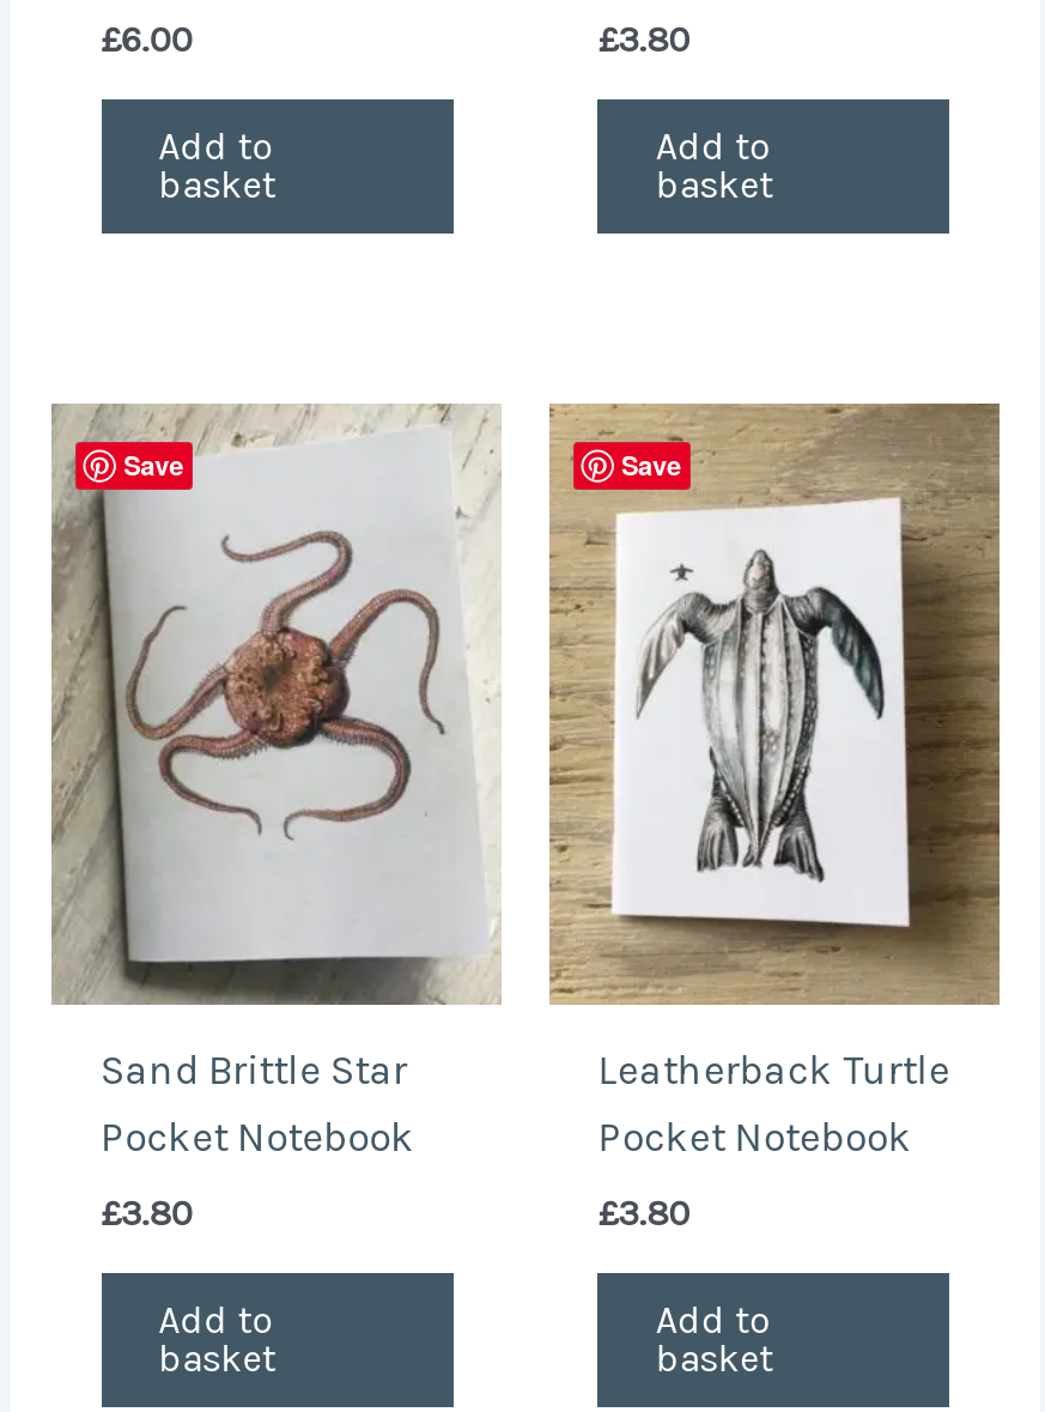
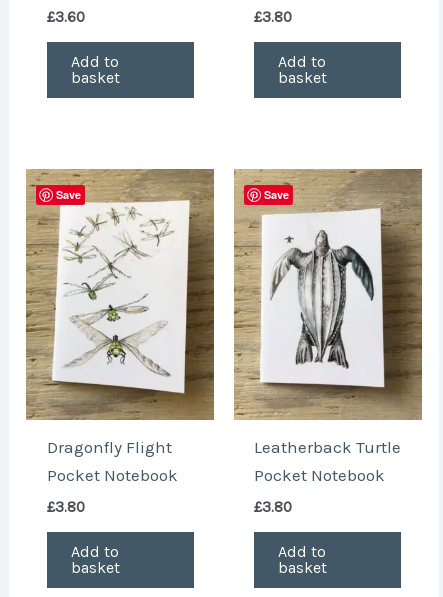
[101,17,192,60] £6.00 -> [47,8,85,26] £3.60
[51,404,502,1094] [image] | Sand Brittle Star -> [26,169,215,457] [image] | Dragonfly Flight

